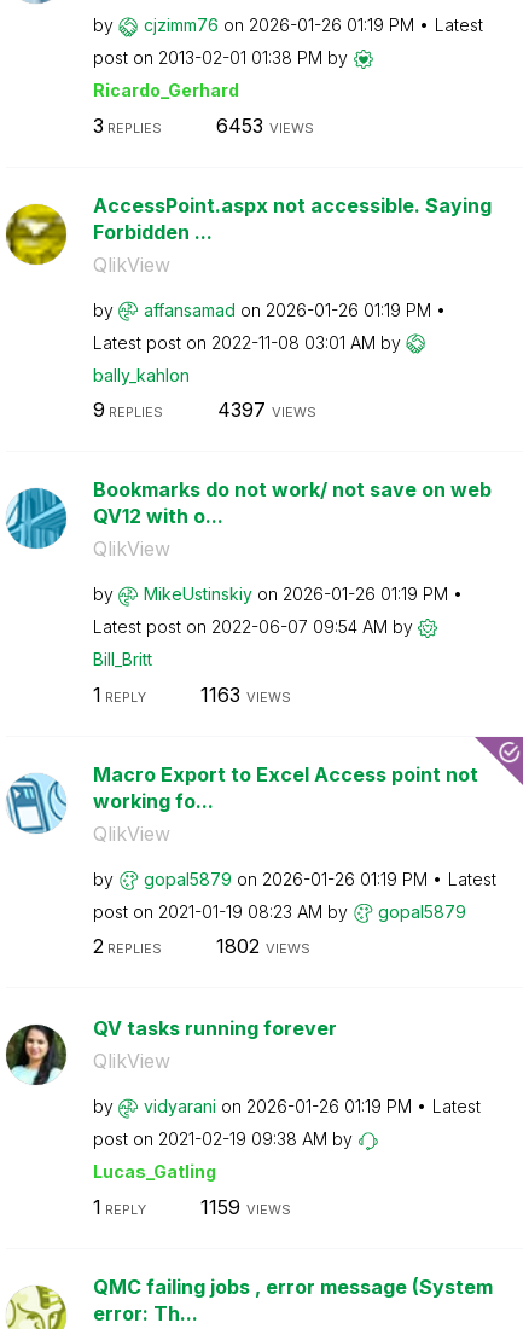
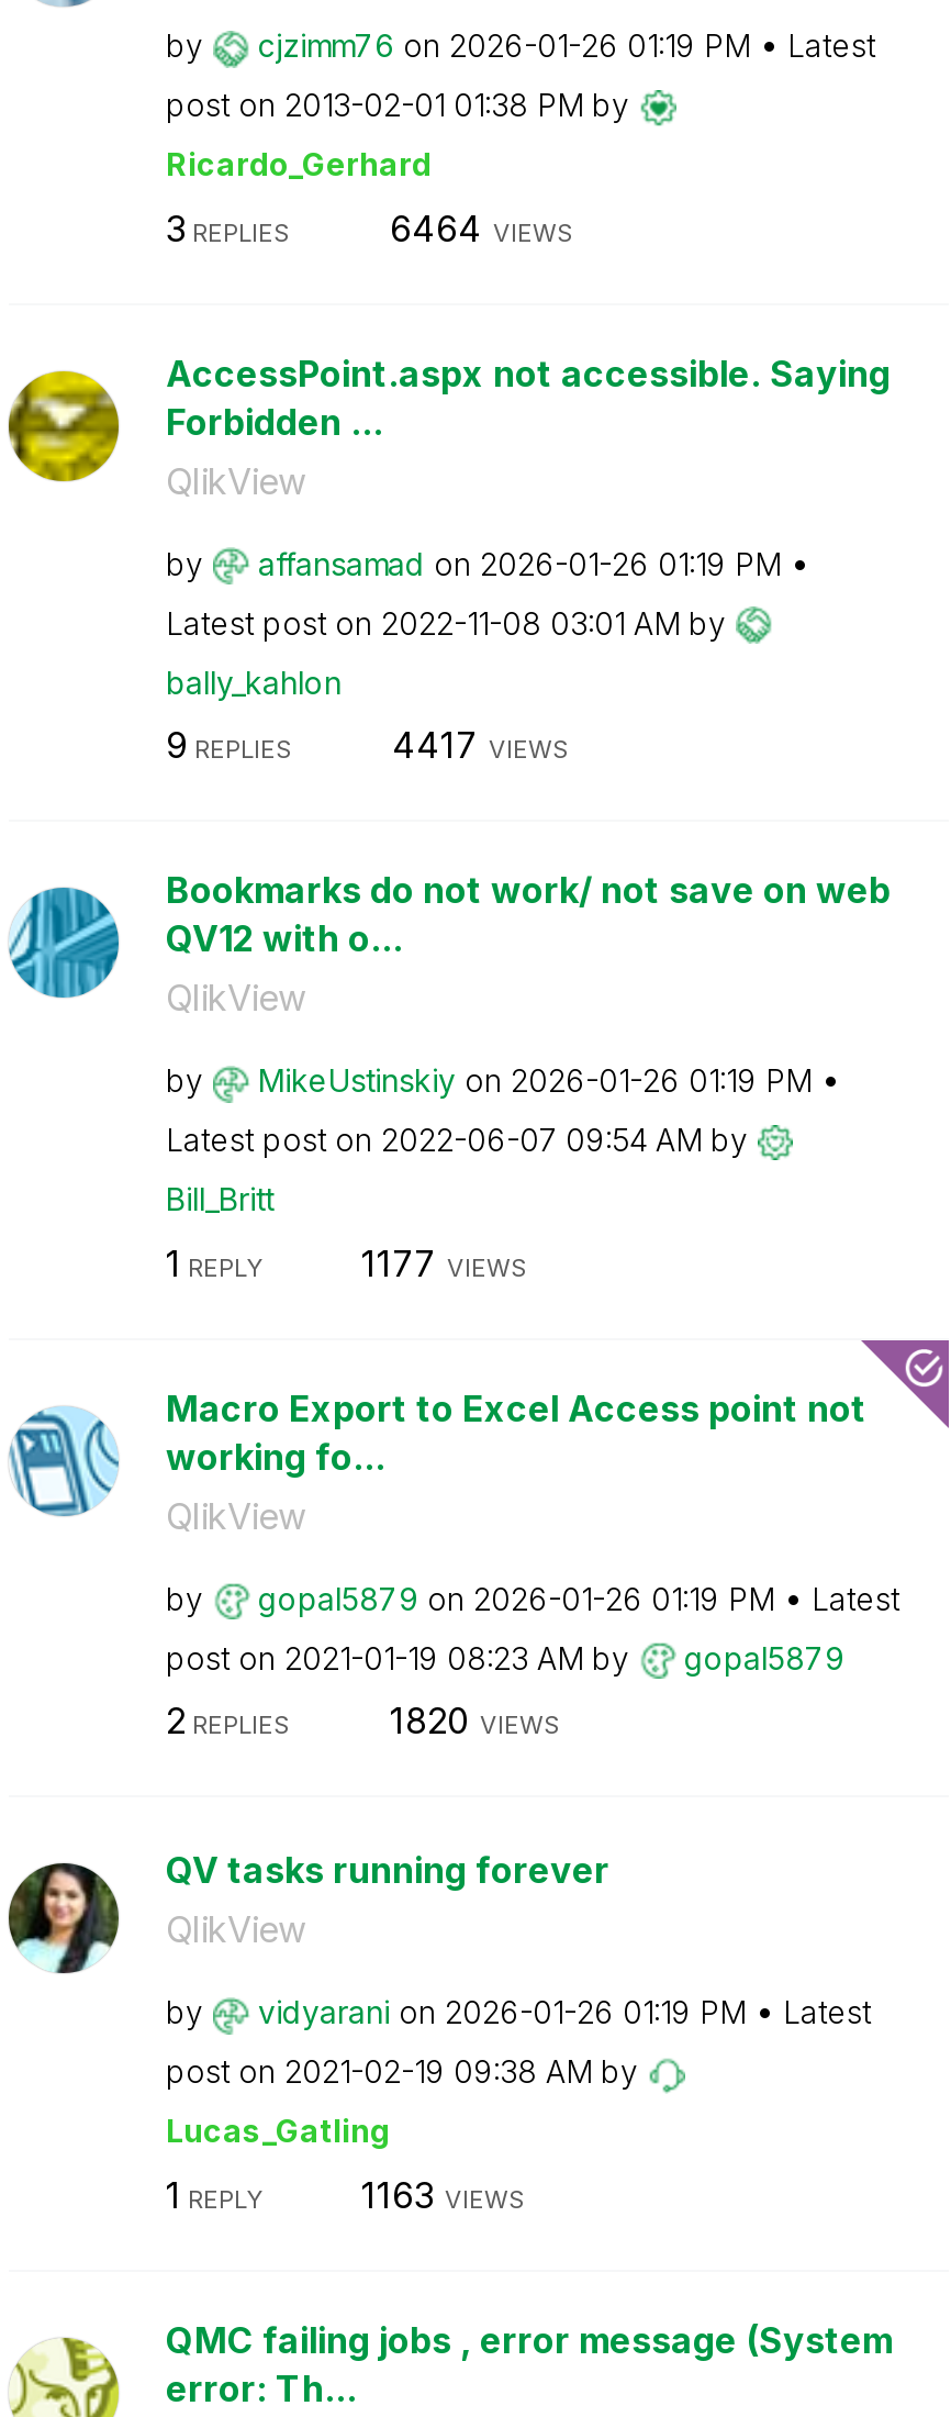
[216,113,313,137] 6453 VIEWS -> [390,205,574,249] 6464 VIEWS
[217,397,316,422] 4397 VIEWS -> [392,723,570,767] 4417 VIEWS
[200,682,290,706] 1163 VIEWS -> [361,1240,528,1284] 1177 VIEWS
[216,934,310,958] 1802 VIEWS -> [390,1698,561,1742] 1820 VIEWS
[200,1194,290,1218] 1159 VIEWS -> [361,2172,526,2216] 1163 VIEWS

